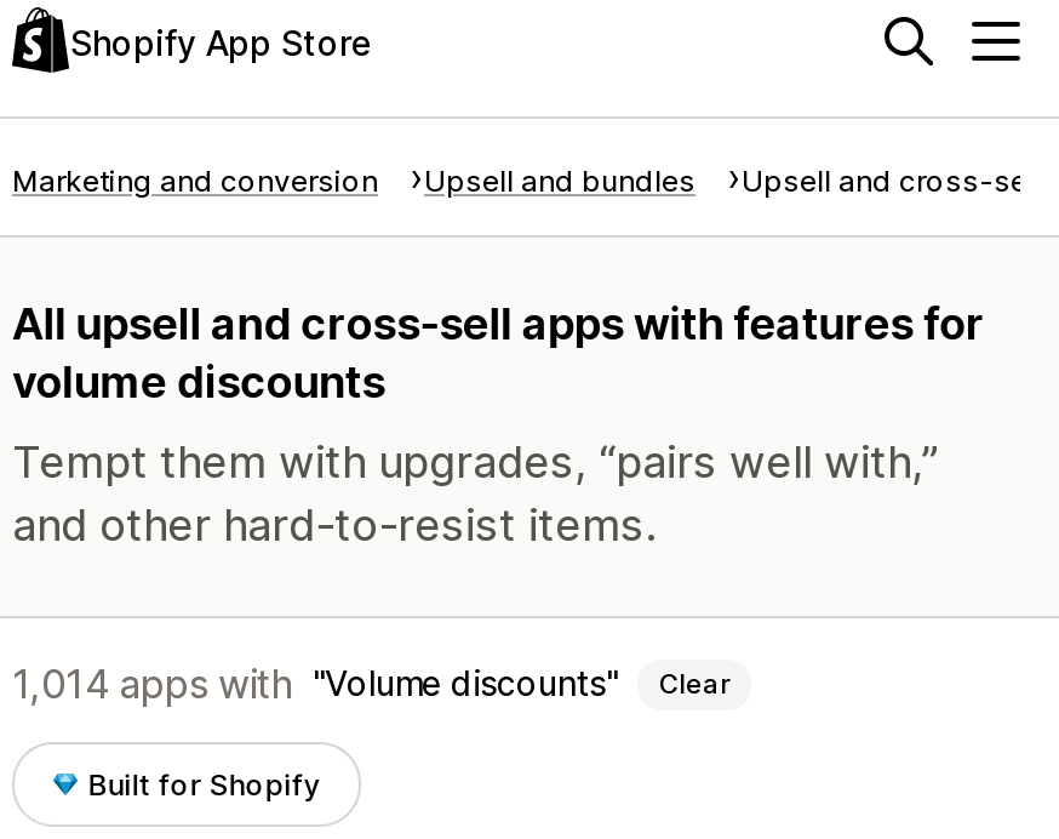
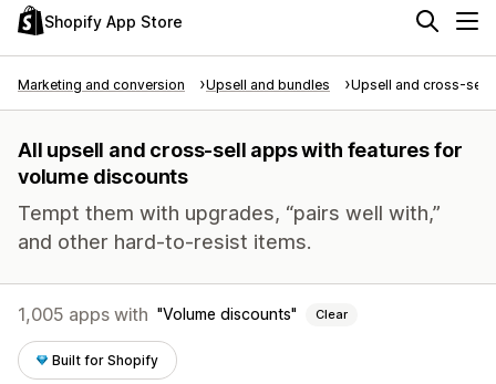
[12,660,729,708] 1,014 apps with Volume discounts Clear -> [18,303,348,325] 1,005 apps with Volume discounts Clear

